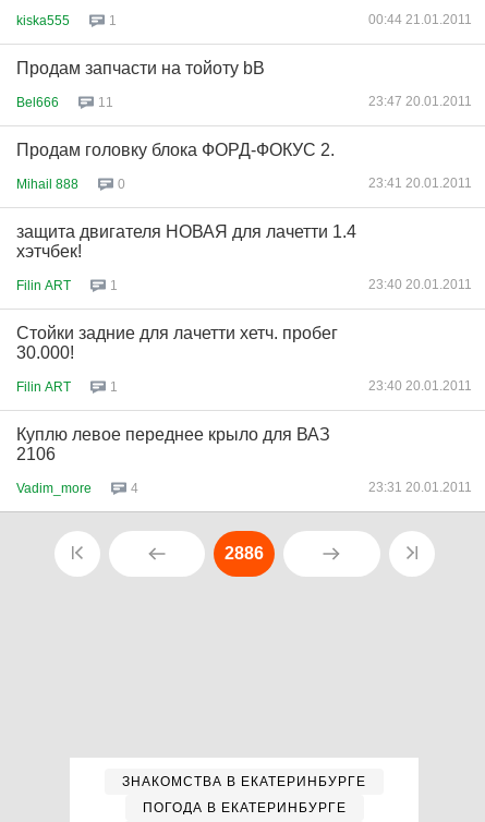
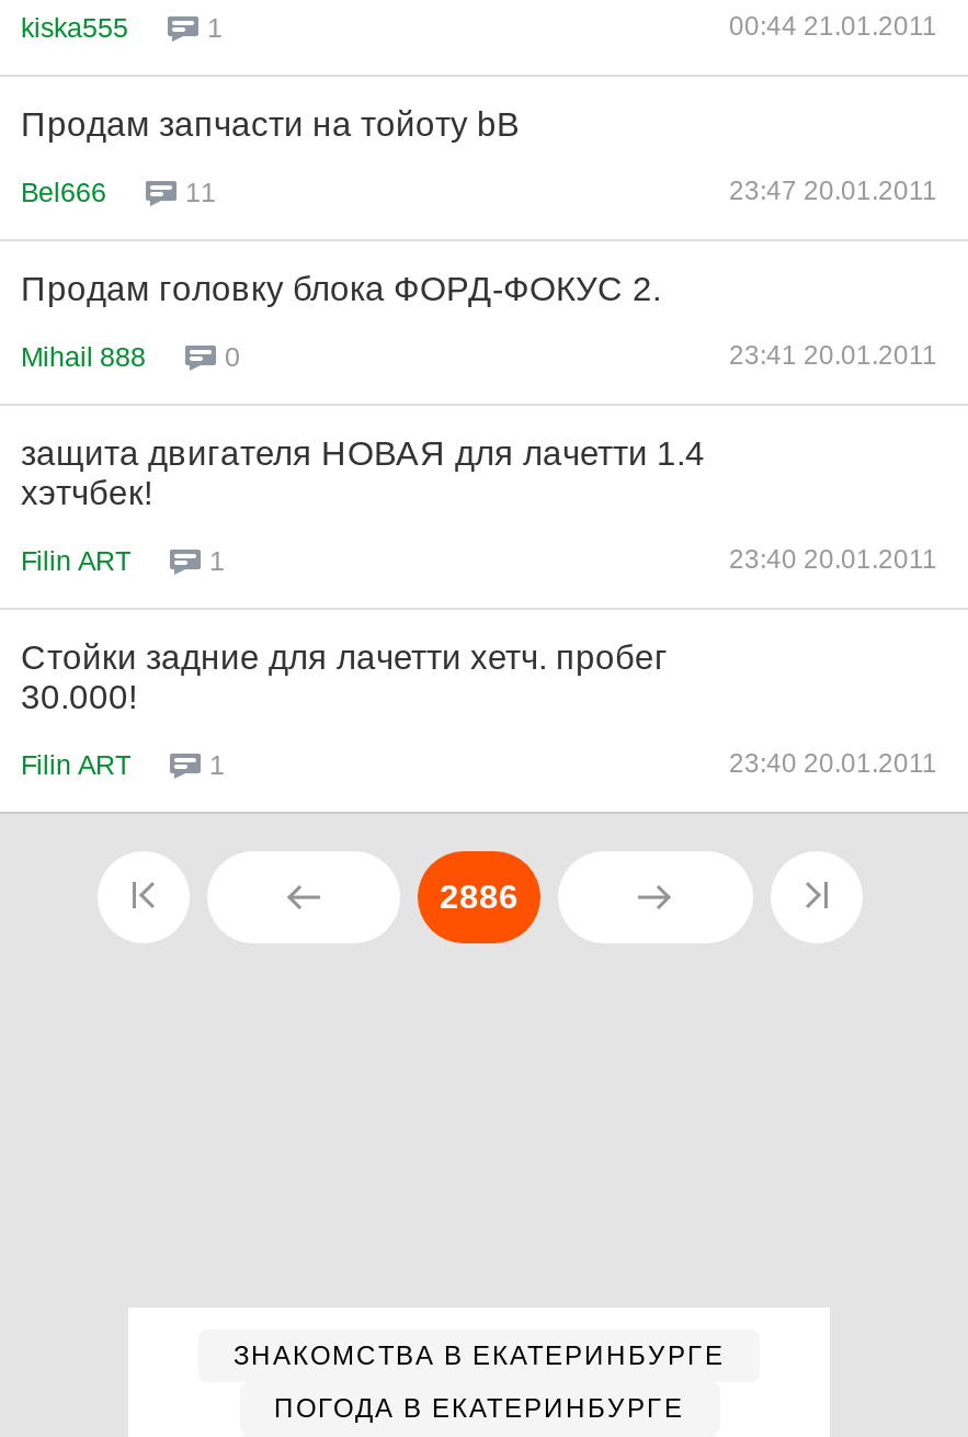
[16,425,472,496] Куплю левое переднее крыло для ВАЗ | 2106 | Vadim_more | 4 | 23:31 20.01.2011 -> none

